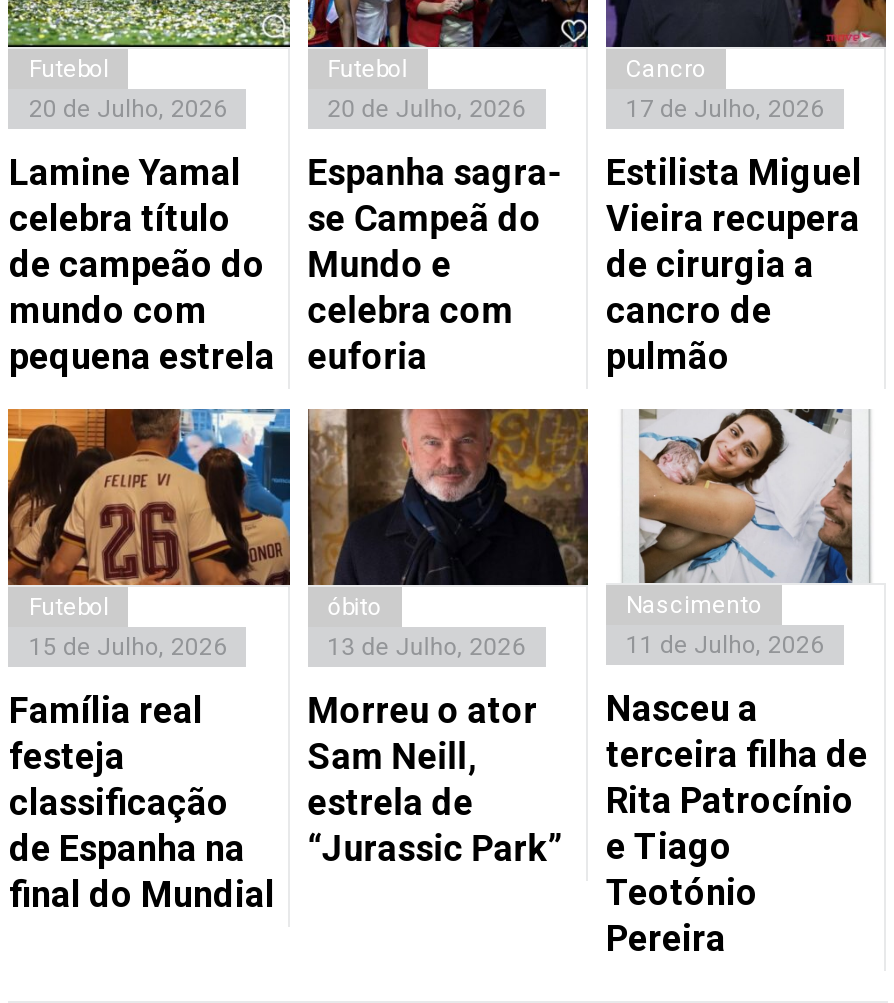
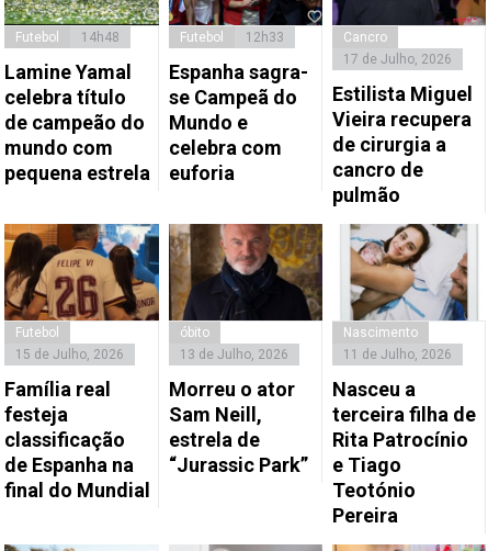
[29,95,227,123] 20 de Julho, 2026 -> [82,30,120,46] 14h48
[327,95,525,123] 20 de Julho, 2026 -> [245,30,284,46] 12h33
moved [9,151,275,377] -> [5,61,151,185]: Lamine Yamal | celebra título | de campeão do | mundo com | pequena estrela
moved [307,151,561,377] -> [169,61,308,185]: Espanha sagra- | se Campeã do | Mundo e | celebra com | euforia

